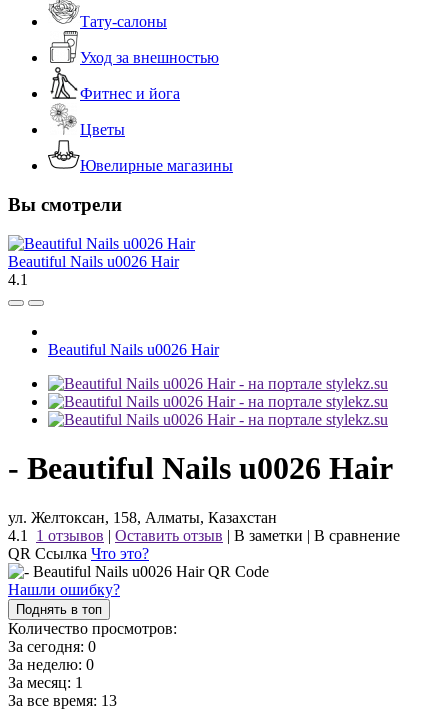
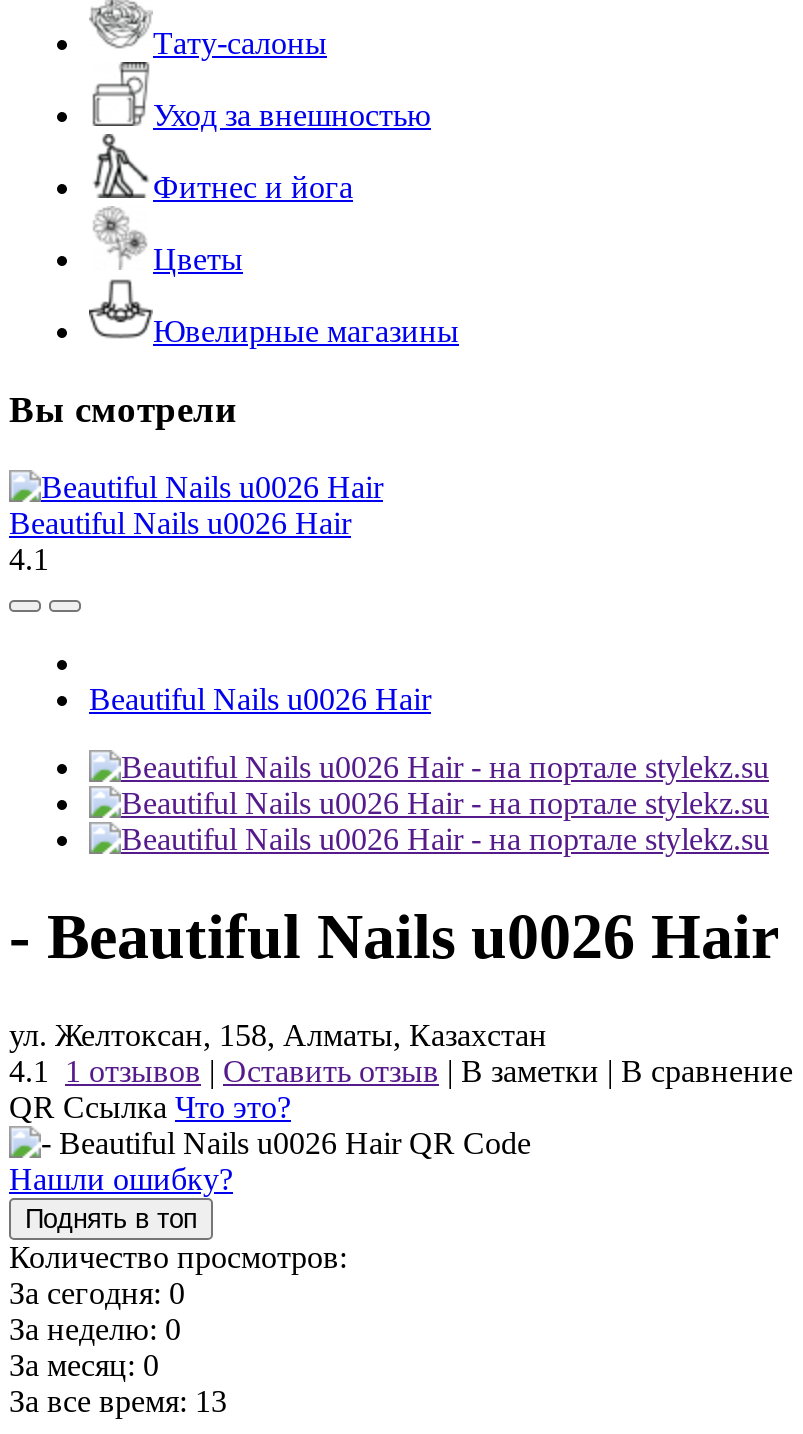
[8,674,83,691] За месяц: 1 -> [9,1348,159,1382] За месяц: 0

